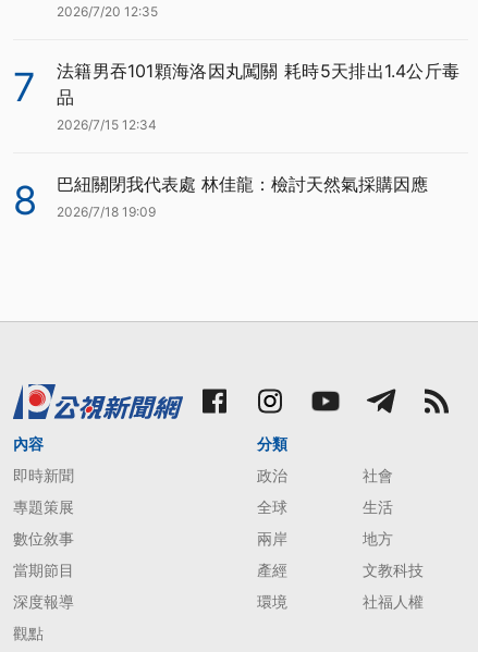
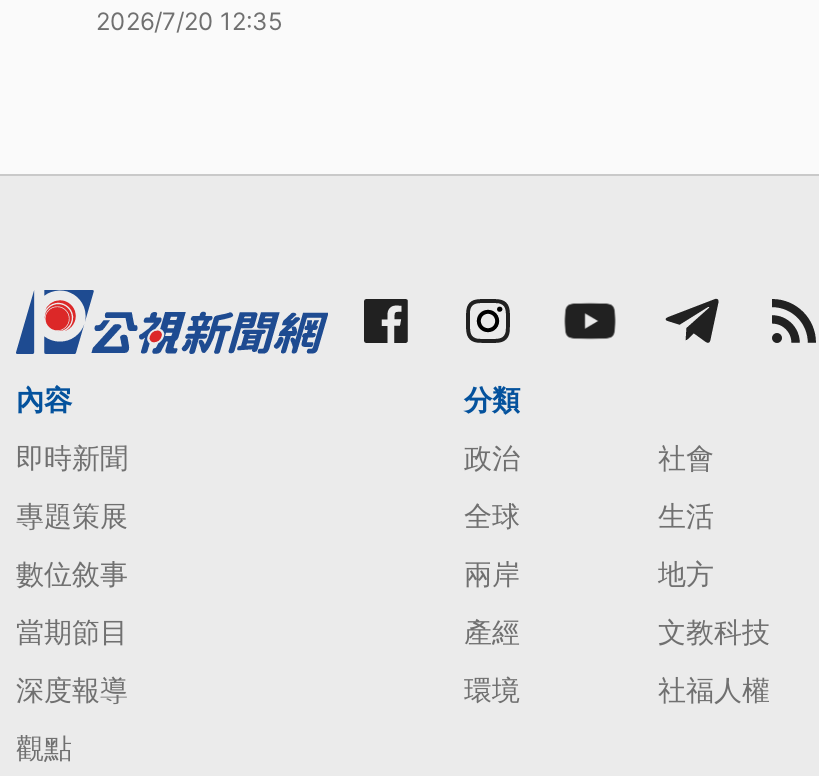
[13,60,459,224] 7 | 法籍男吞101顆海洛因丸闖關 耗時5天排出1.4公斤毒 | 品 | 2026/7/15 12:34 | 8 | 巴紐關閉我代表處 林佳龍：檢討天然氣採購因應 | 2026/7/18 19:09 -> none

